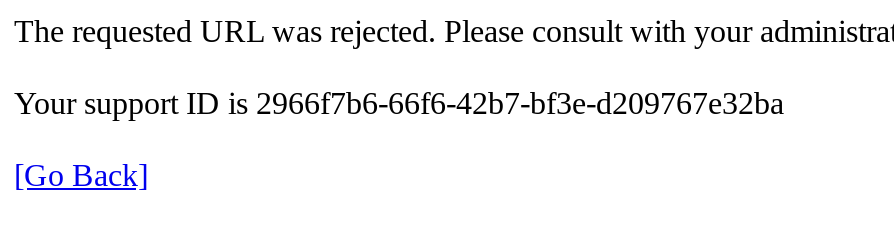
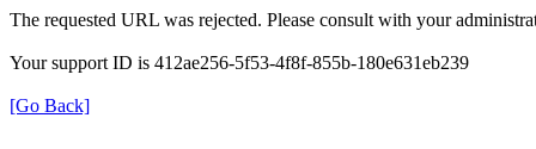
[14,86,784,120] Your support ID is 2966f7b6-66f6-42b7-bf3e-d209767e32ba -> [10,52,469,73] Your support ID is 412ae256-5f53-4f8f-855b-180e631eb239

